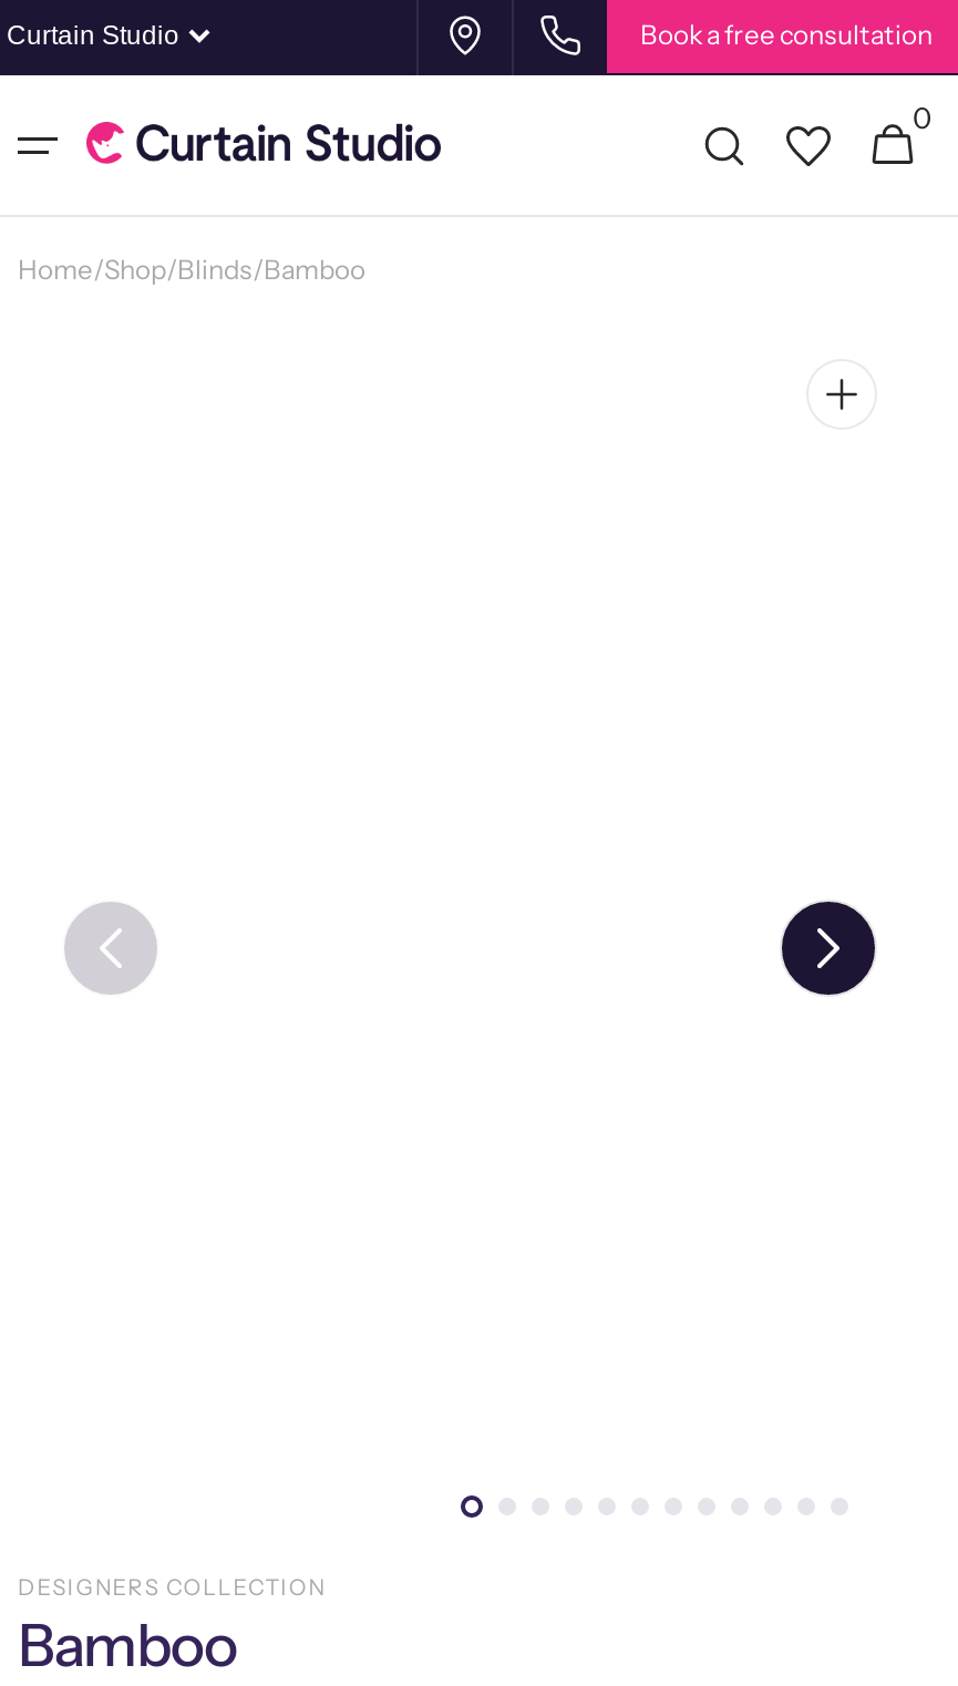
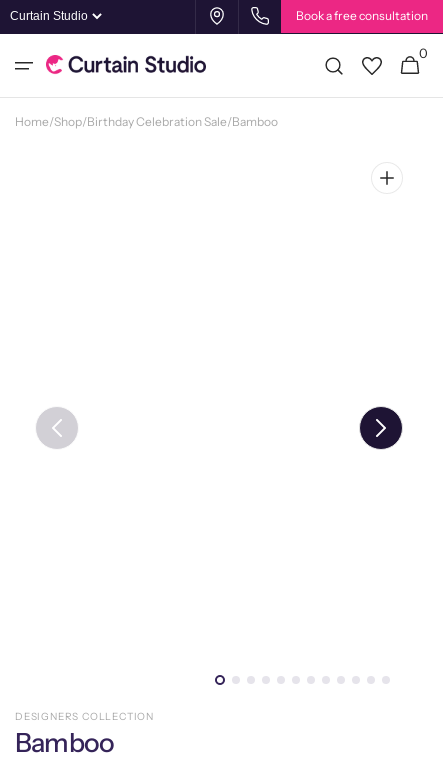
[18,253,365,286] Home/Shop/Blinds/Bamboo -> [15,114,278,129] Home/Shop/Birthday Celebration Sale/Bamboo

